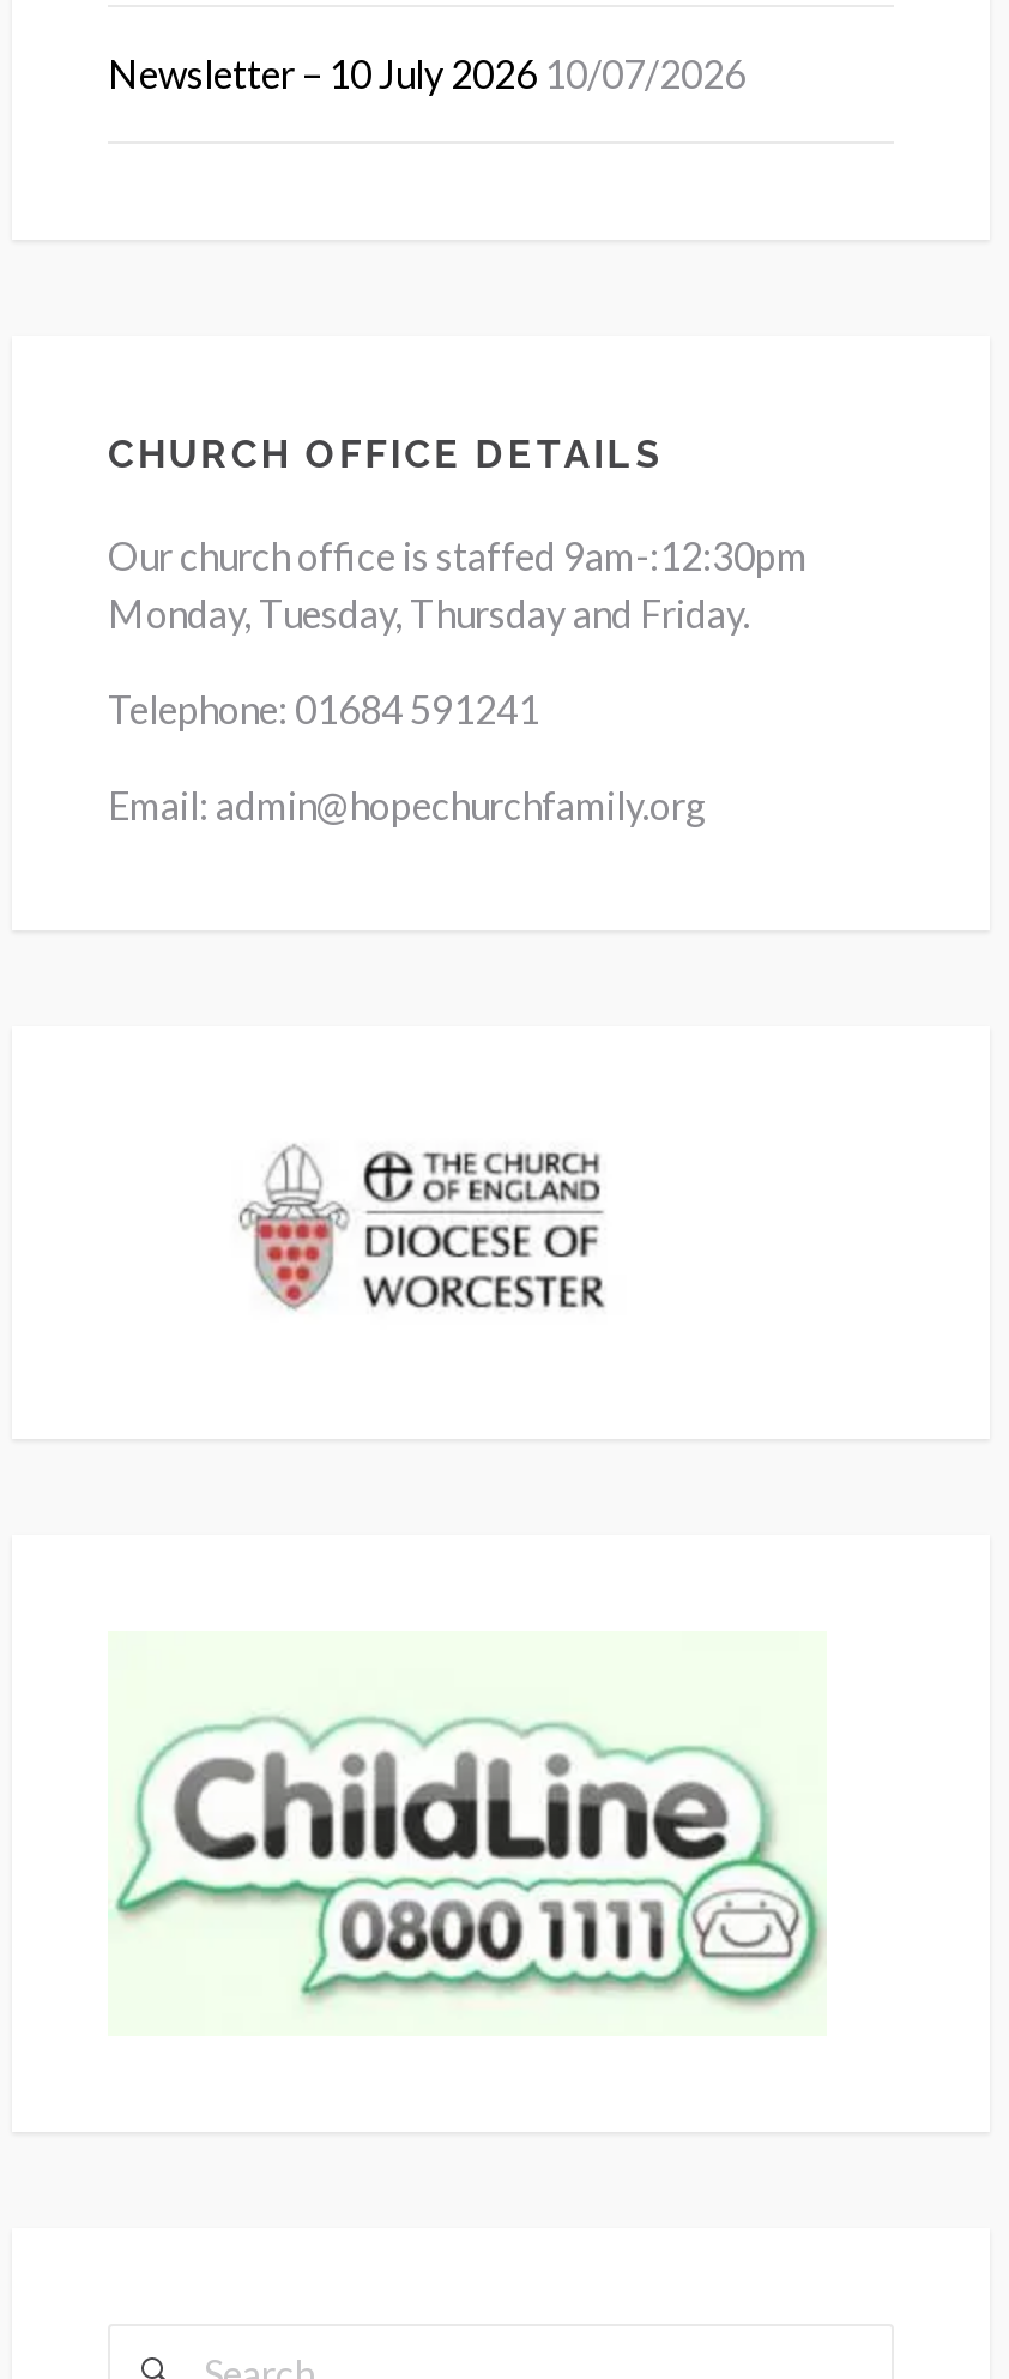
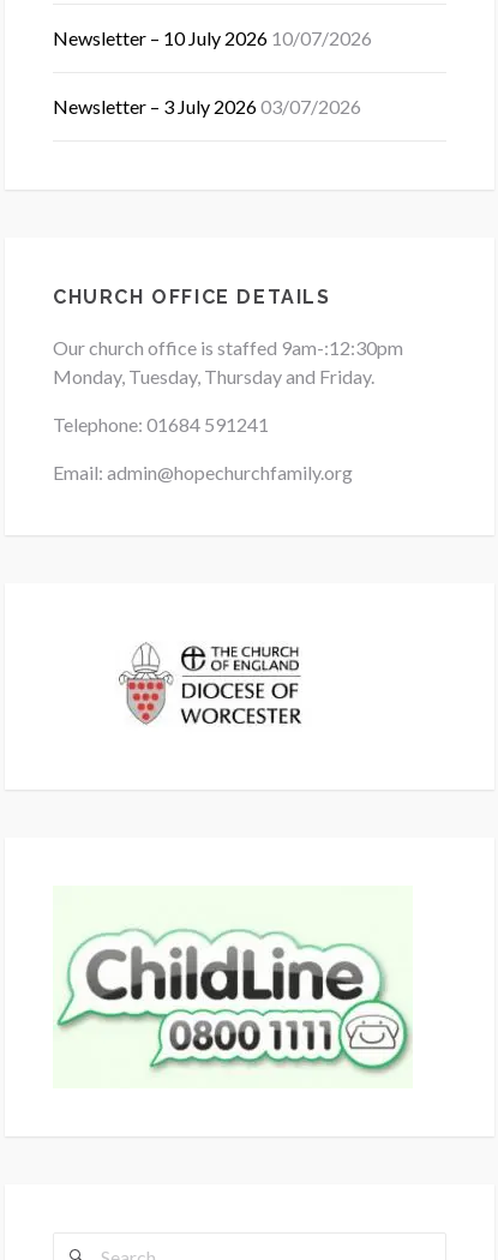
none -> [53,95,361,118] Newsletter – 3 July 2026 03/07/2026

